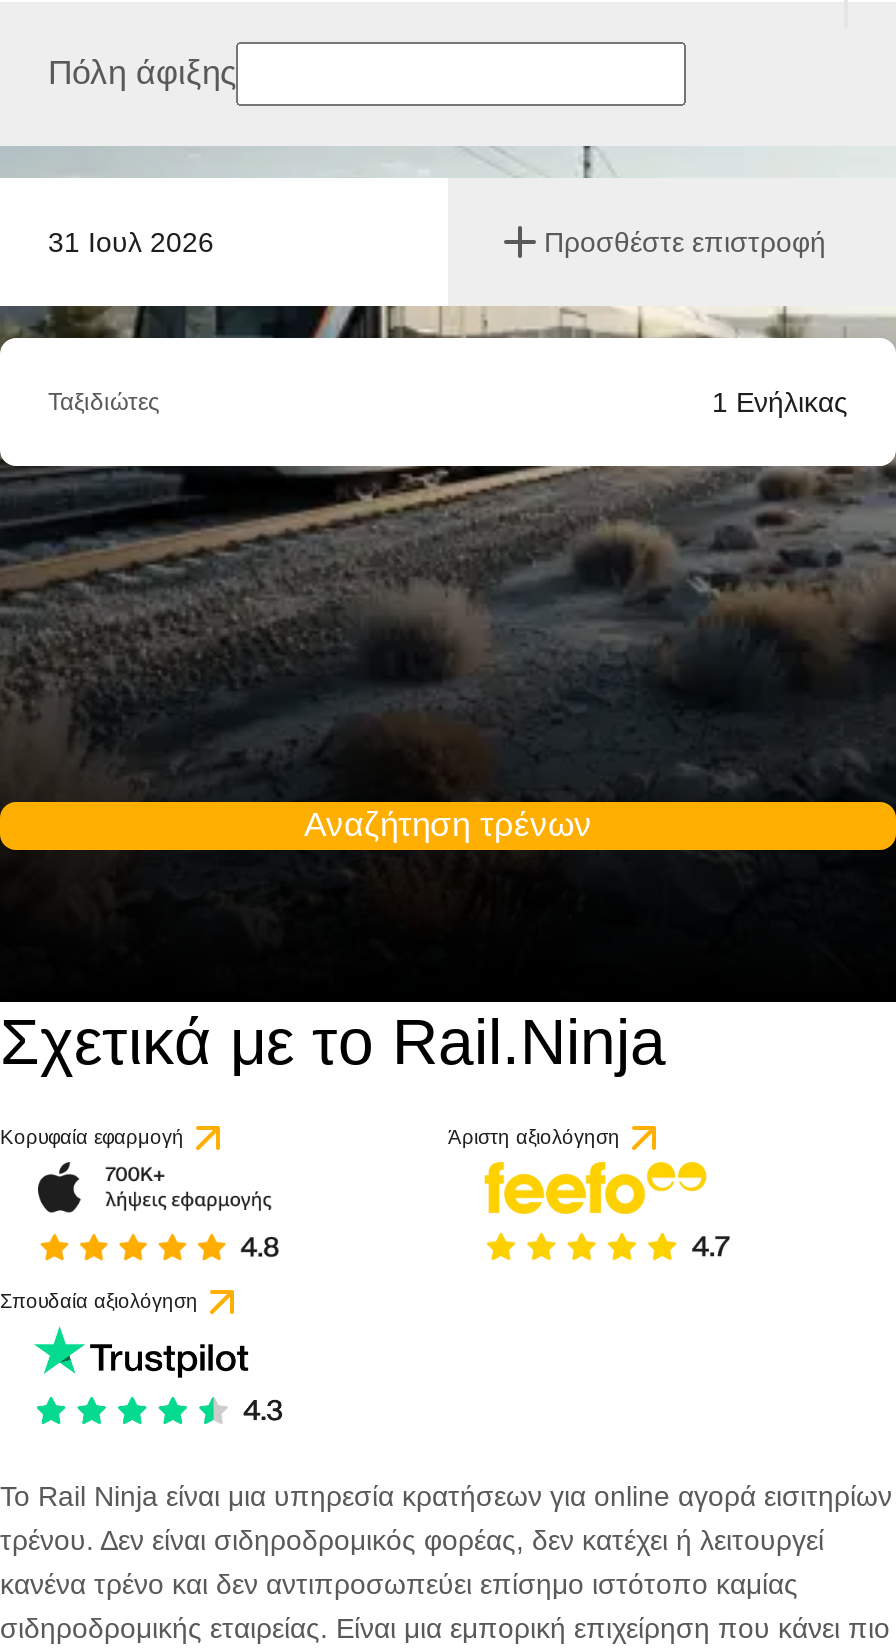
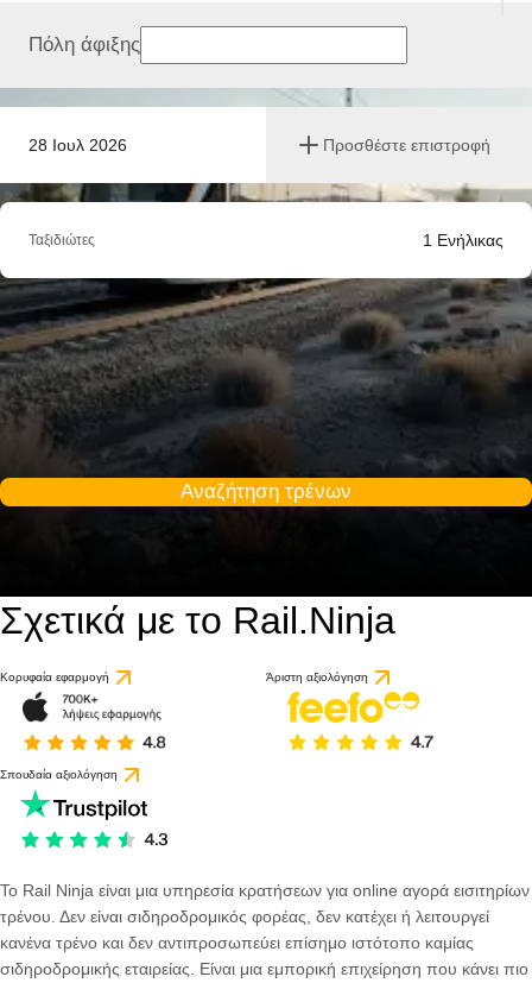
[48,226,214,258] 31 Ιουλ 2026 -> [28,136,127,155] 28 Ιουλ 2026

